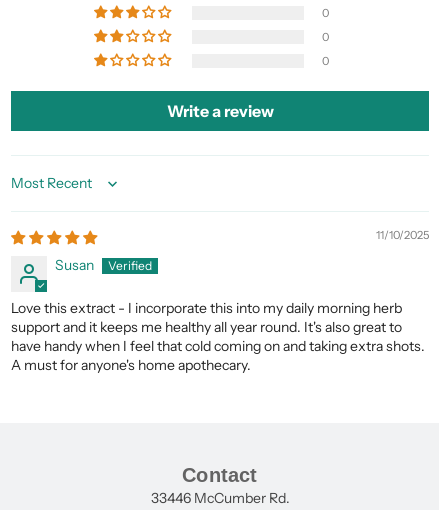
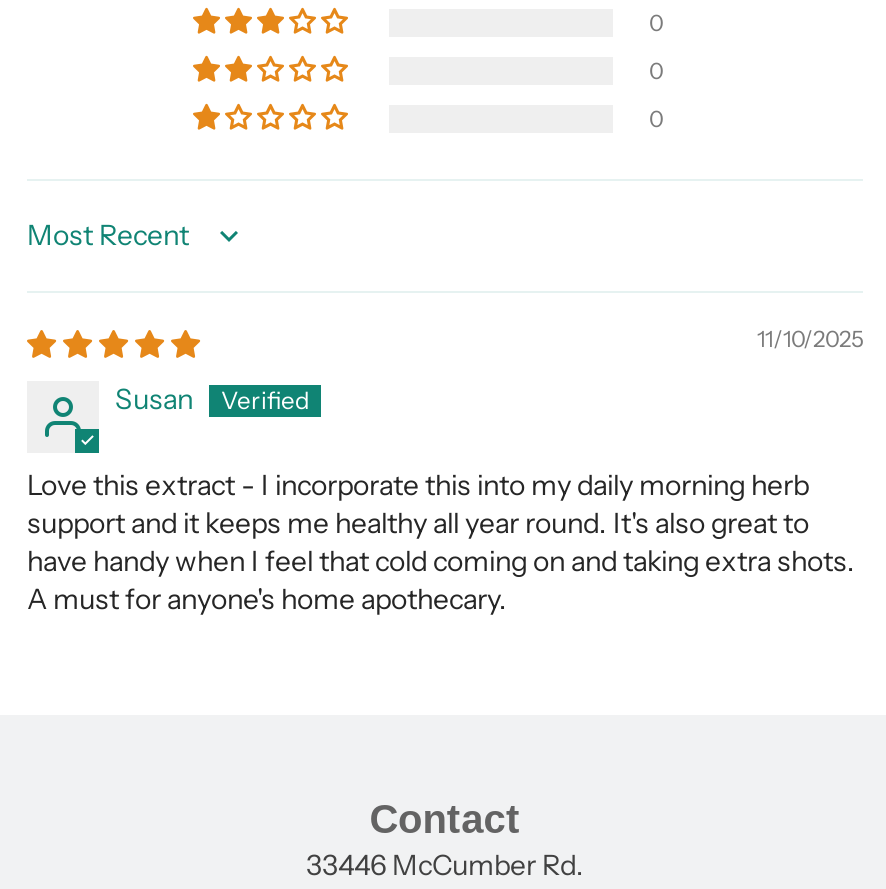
[166,101,273,121] Write a review -> none

